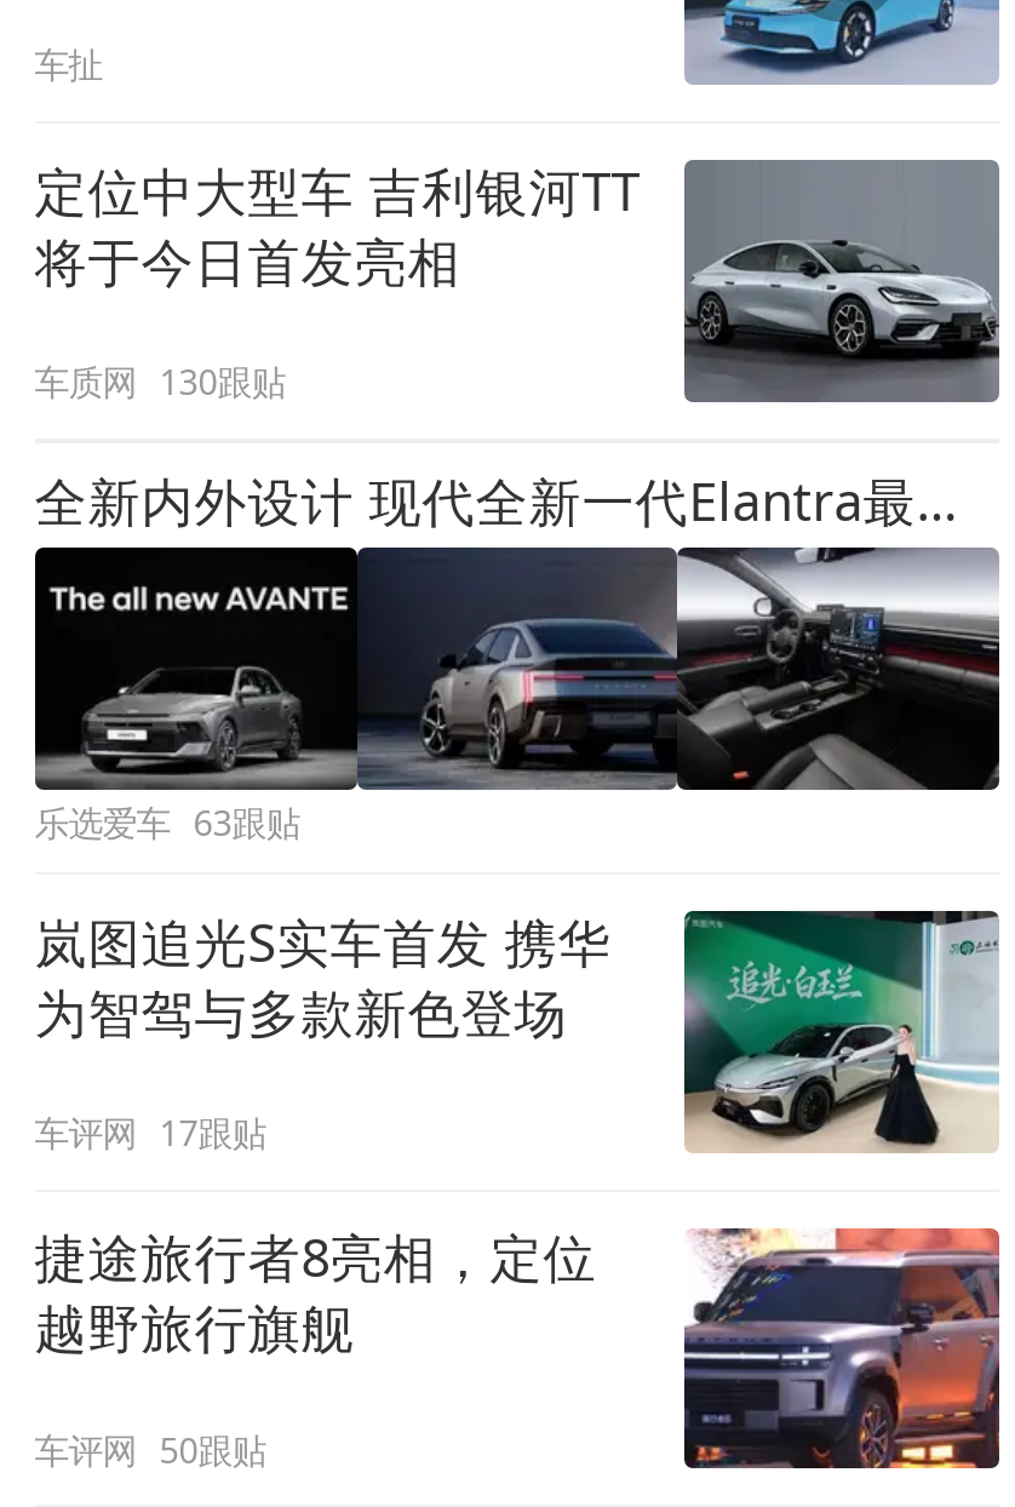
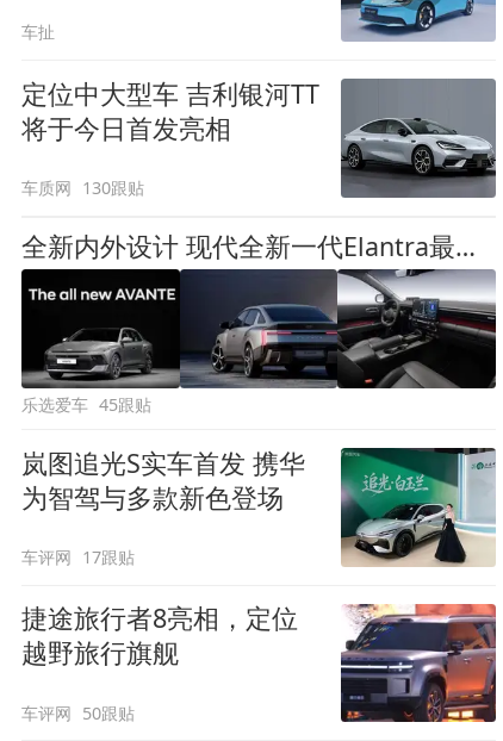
[34,801,300,847] 乐选爱车 63跟贴 -> [21,394,152,416] 乐选爱车 45跟贴

